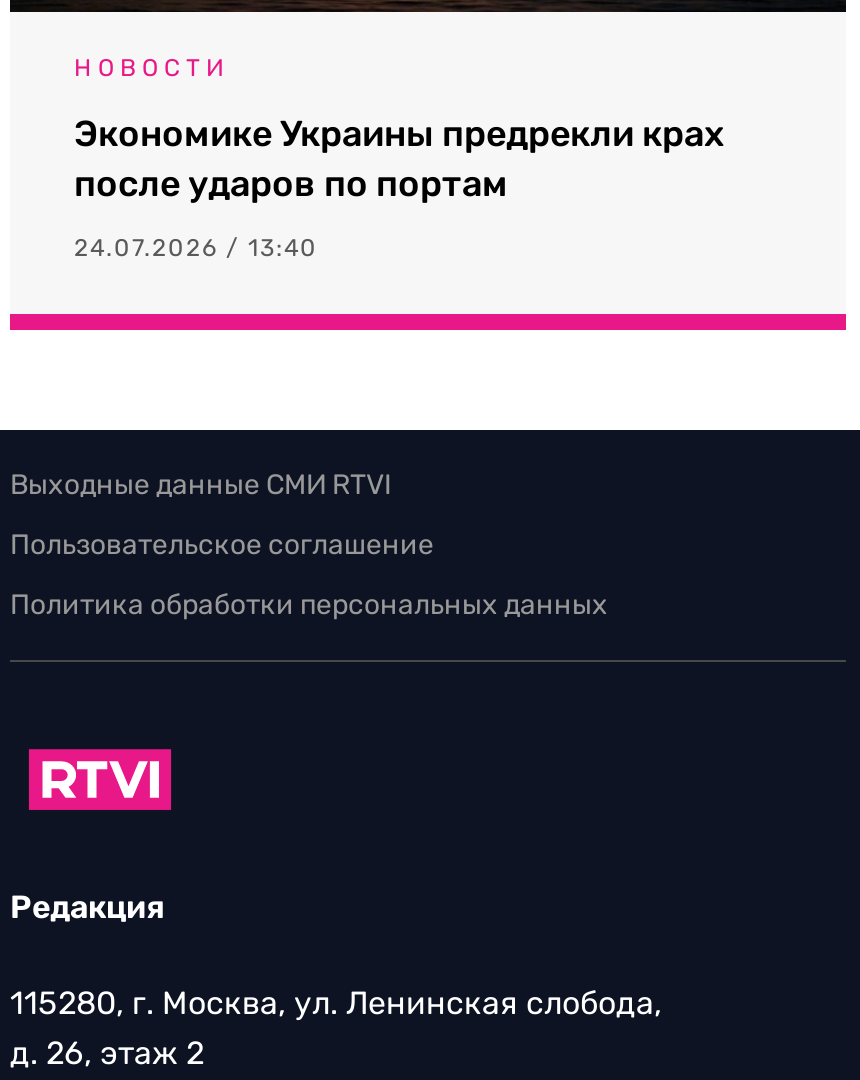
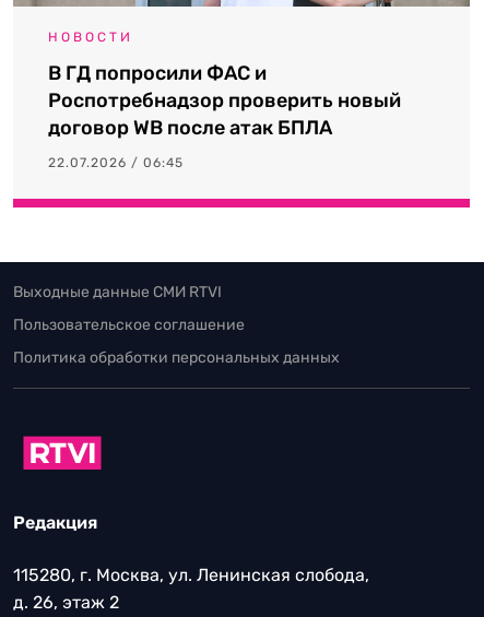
[74,113,724,207] Экономике Украины предрекли крах | после ударов по портам -> [48,61,401,140] В ГД попросили ФАС и | Роспотребнадзор проверить новый | договор WB после атак БПЛА
[74,235,318,263] 24.07.2026 / 13:40 -> [48,155,184,171] 22.07.2026 / 06:45

